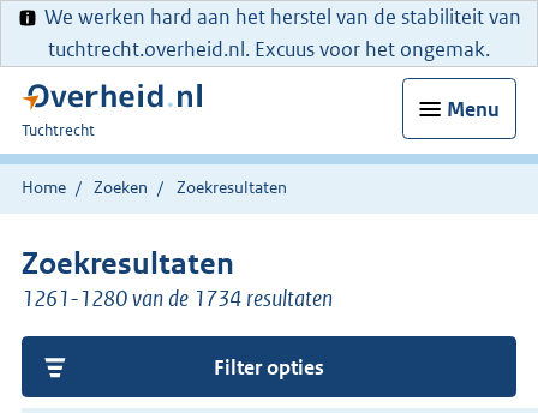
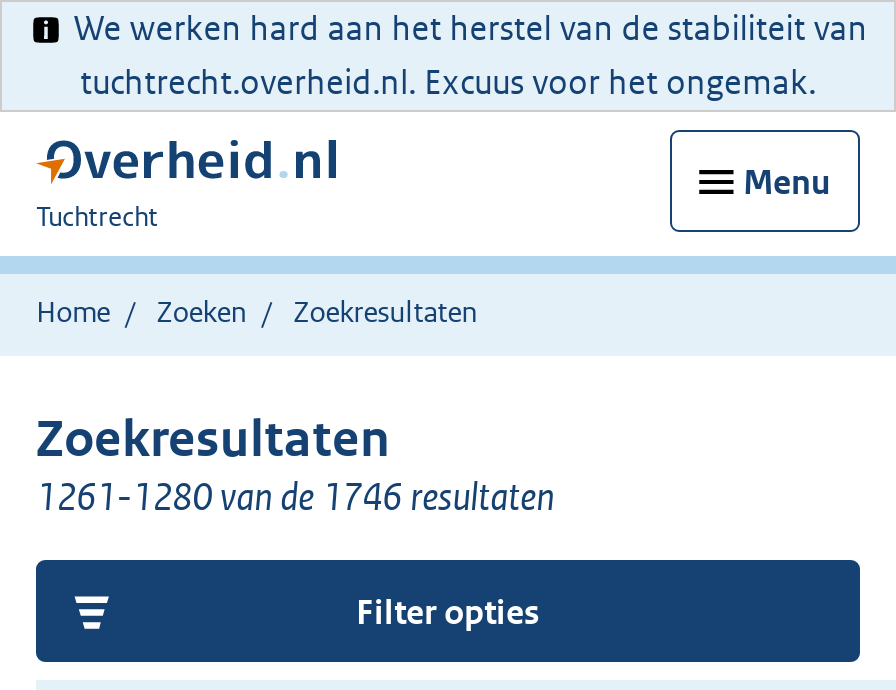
[22,285,333,312] 1261-1280 van de 1734 resultaten -> [36,474,554,520] 1261-1280 van de 1746 resultaten

